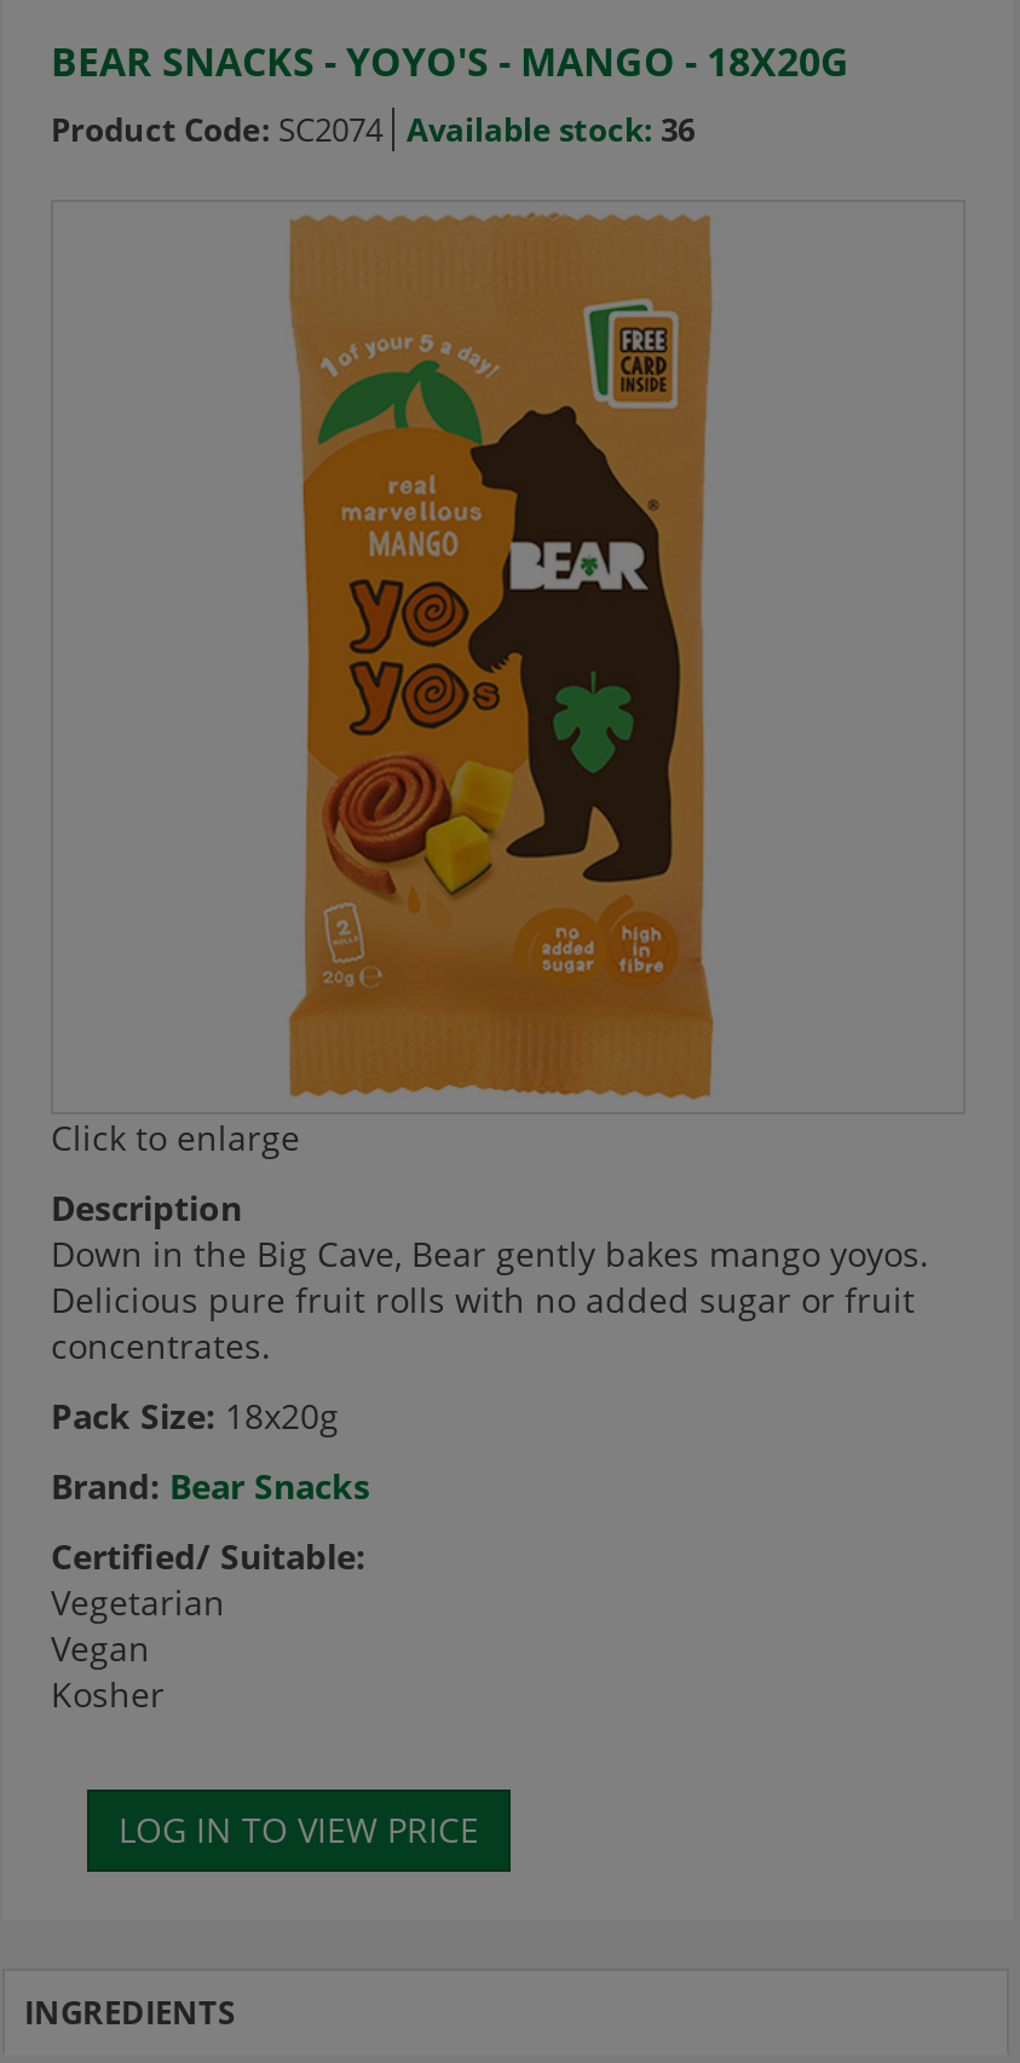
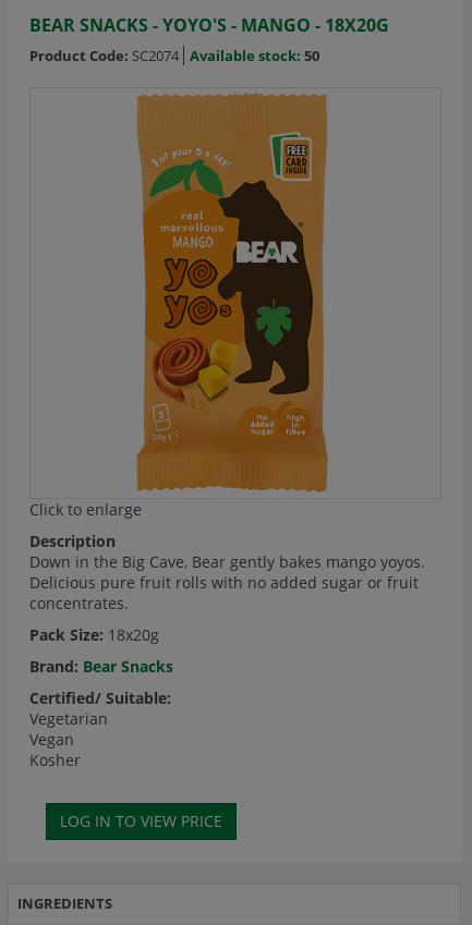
[51,106,695,150] Product Code: SC2074 Available stock: 36 -> [29,45,319,65] Product Code: SC2074 Available stock: 50

